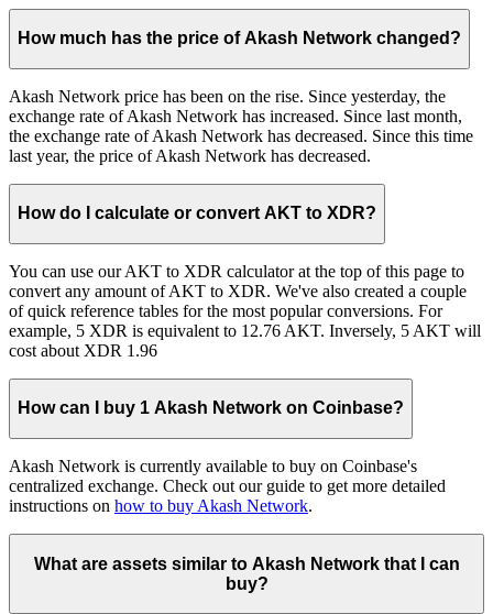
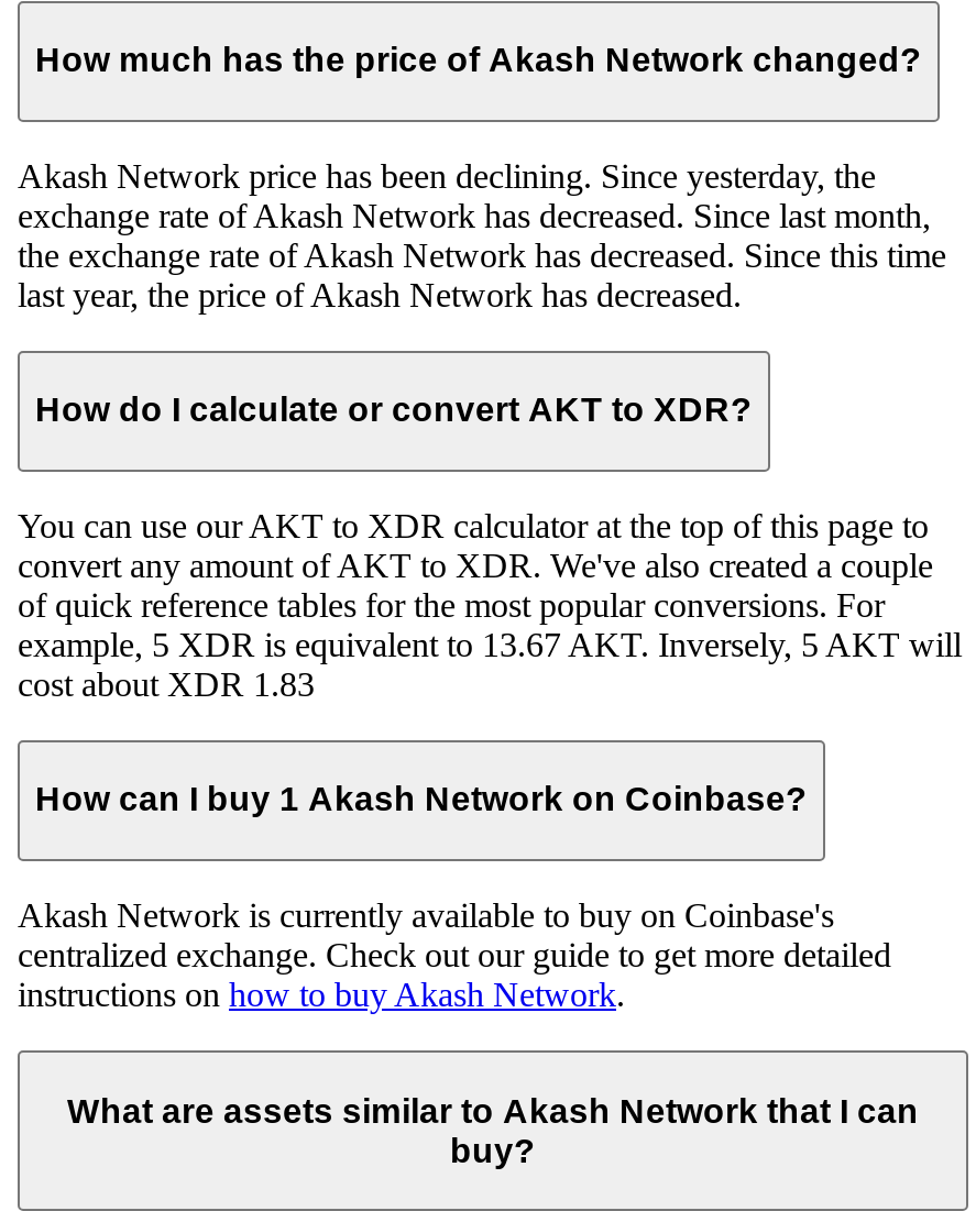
[9,87,462,125] Akash Network price has been on the rise. Since yesterday, the | exchange rate of Akash Network has increased. Since last month, -> [18,157,931,234] Akash Network price has been declining. Since yesterday, the | exchange rate of Akash Network has decreased. Since last month,
[9,321,481,340] example, 5 XDR is equivalent to 12.76 AKT. Inversely, 5 AKT will -> [18,626,962,663] example, 5 XDR is equivalent to 13.67 AKT. Inversely, 5 AKT will
[9,341,157,360] cost about XDR 1.96 -> [18,665,315,703] cost about XDR 1.83

